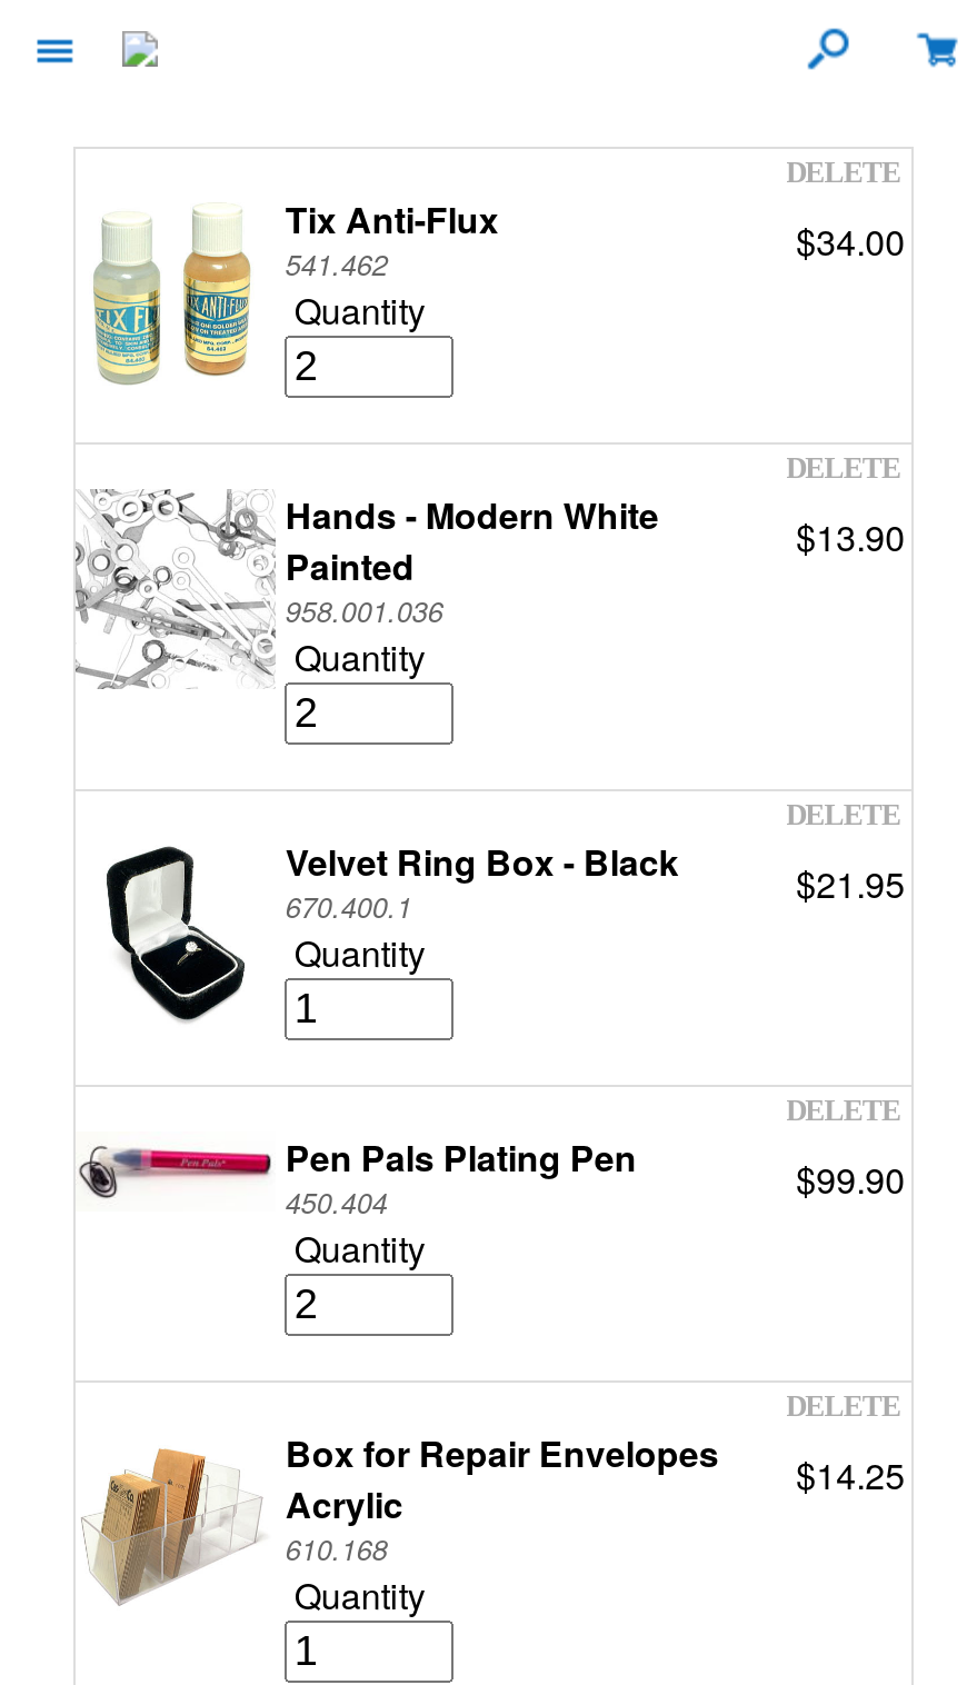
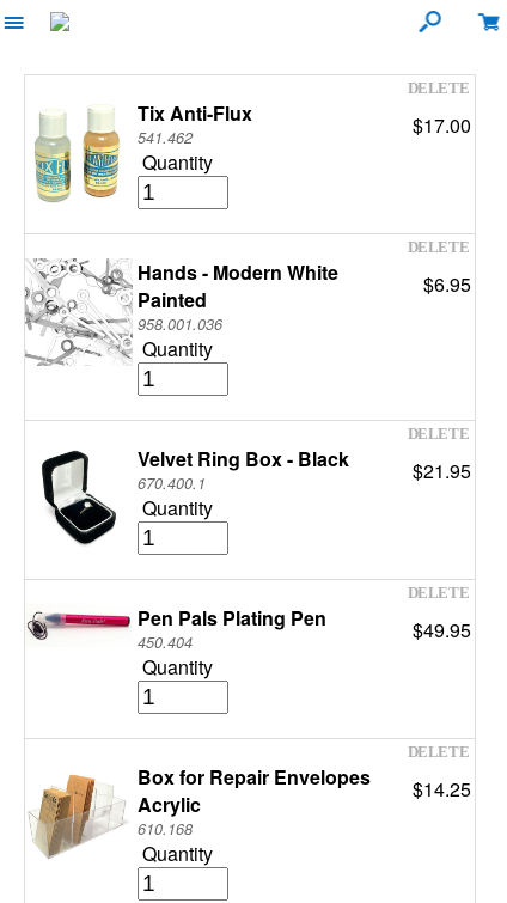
[796,215,905,266] $34.00 -> [413,111,471,138] $17.00
[796,511,905,562] $13.90 -> [423,270,471,298] $6.95
[796,1153,905,1204] $99.90 -> [413,616,471,643] $49.95

